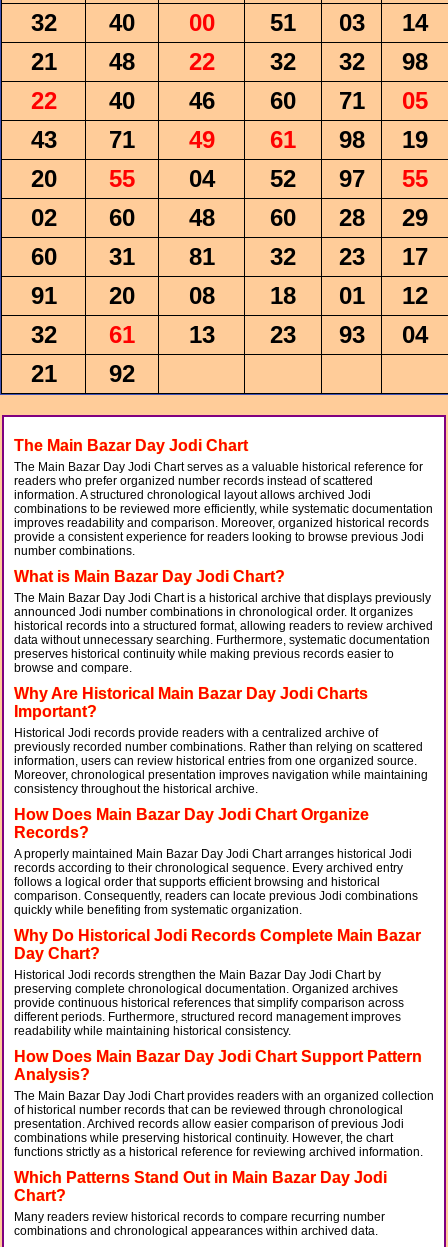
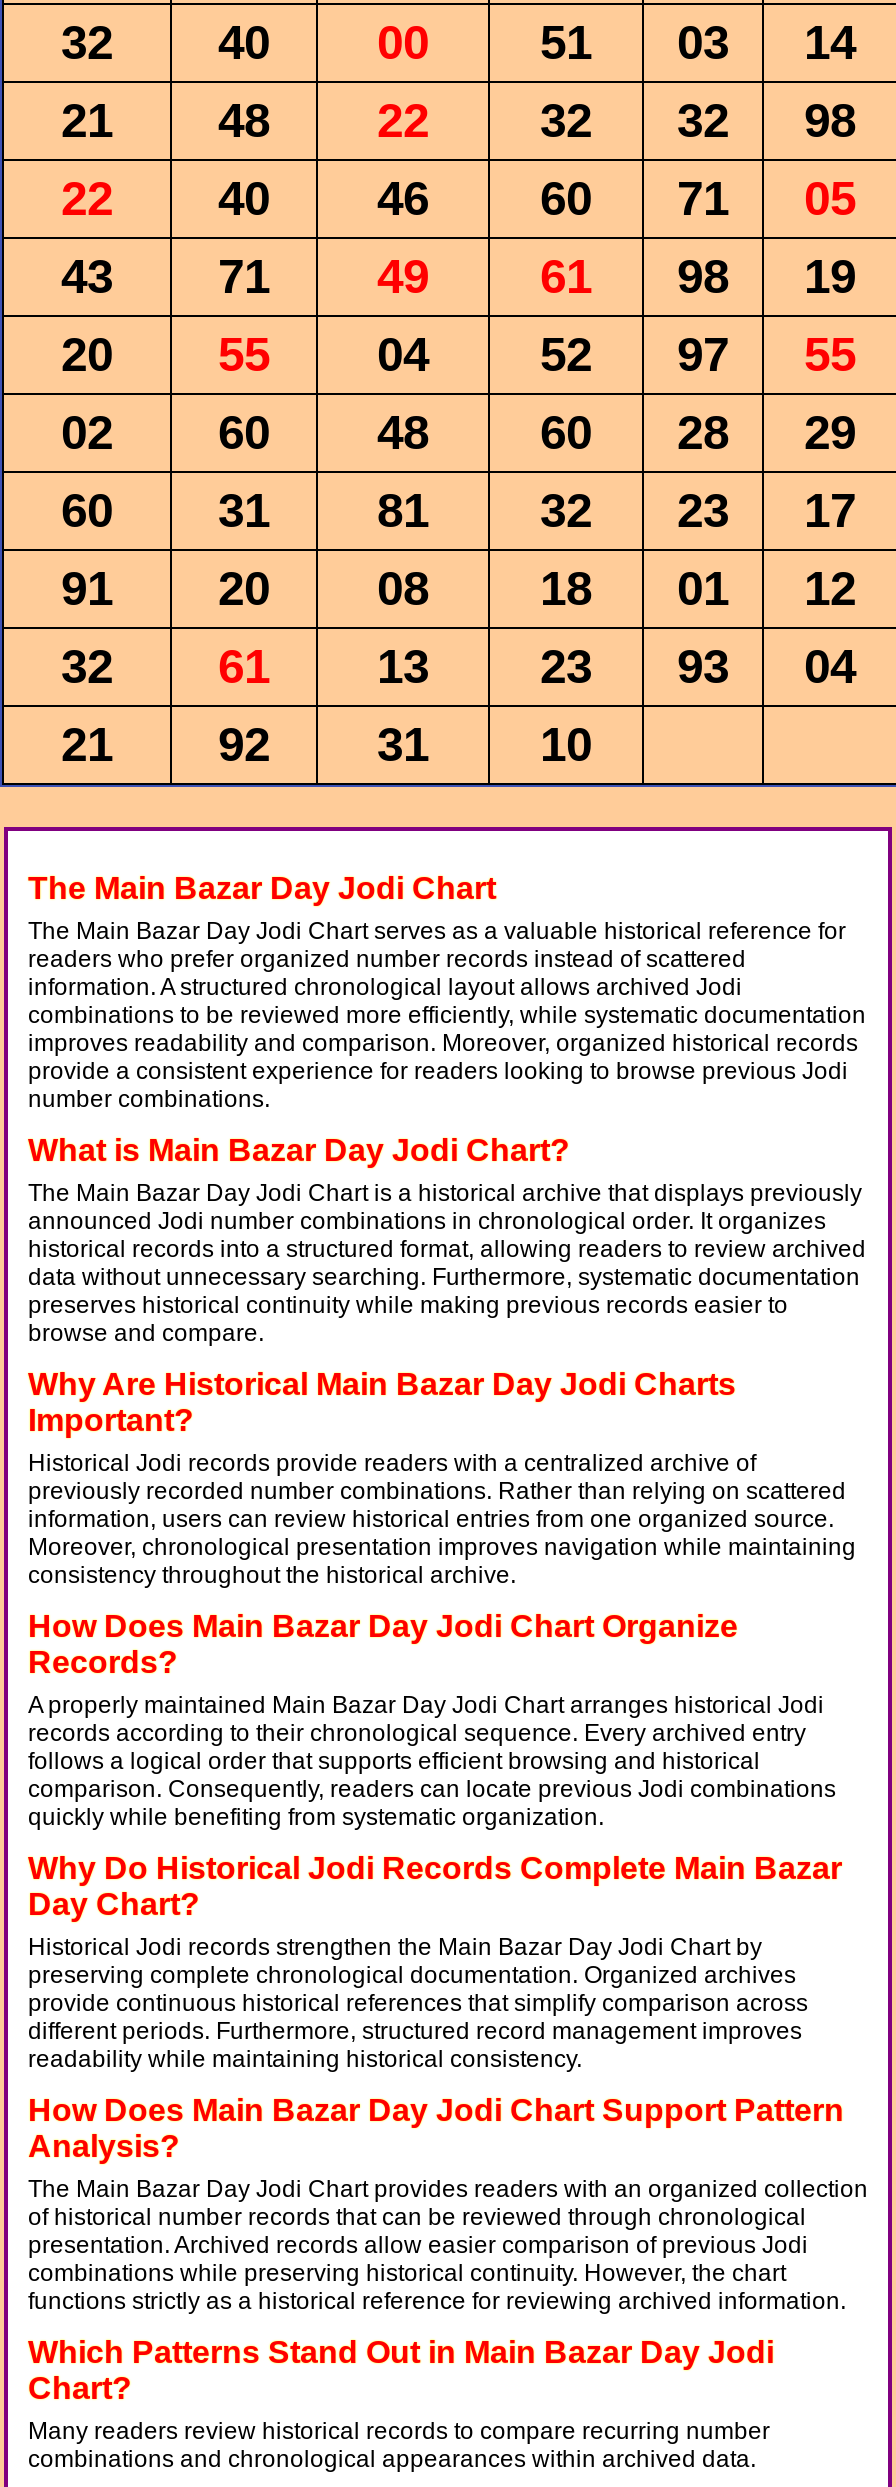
none -> [377,717,592,771] 31 | 10

